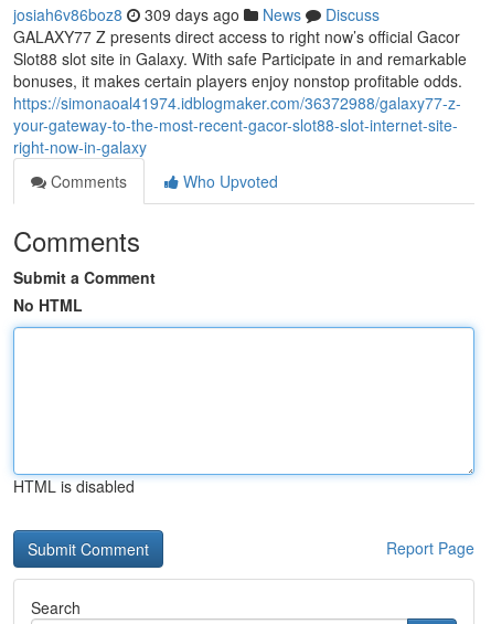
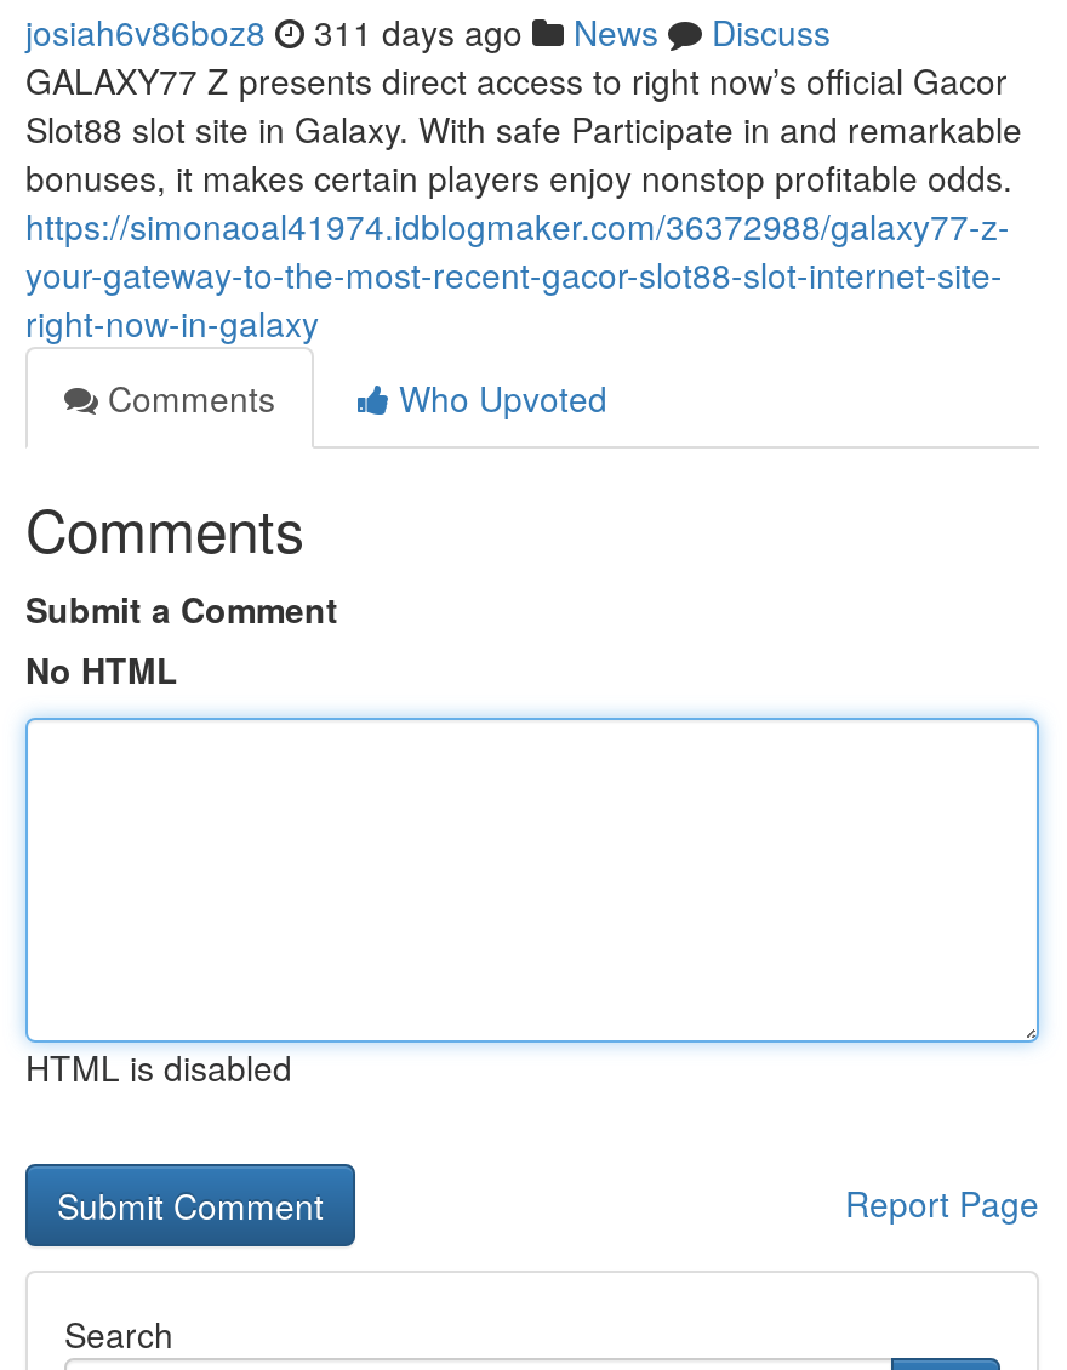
[13,3,380,25] josiah6v86boz8 309 days ago News Discuss -> [25,7,831,56] josiah6v86boz8 311 days ago News Discuss

